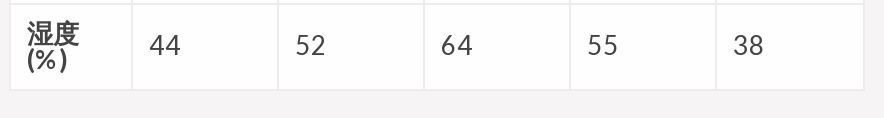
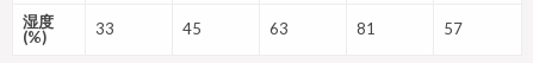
[149,28,181,60] 44 -> [95,19,114,38] 33
[295,28,327,60] 52 -> [182,19,202,38] 45
[441,28,473,60] 64 -> [269,19,289,38] 63
[587,28,619,60] 55 -> [357,19,376,38] 81
[733,28,765,60] 38 -> [444,19,463,38] 57

